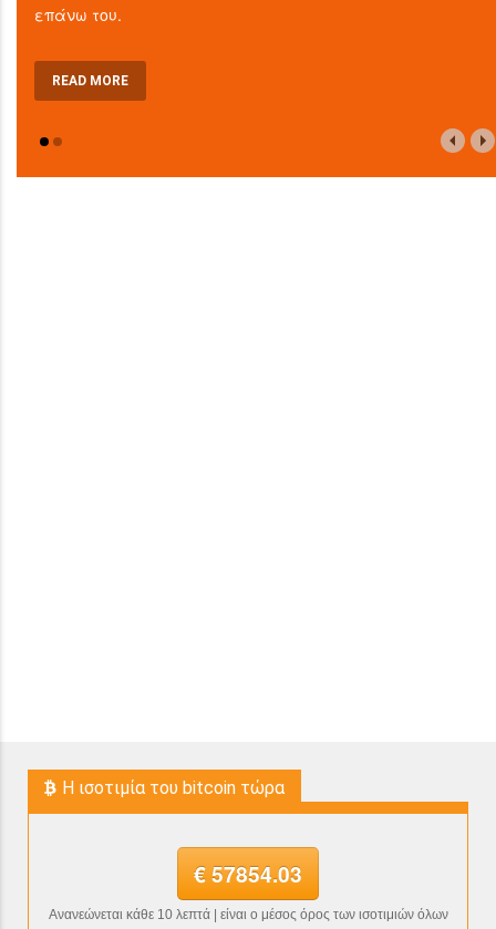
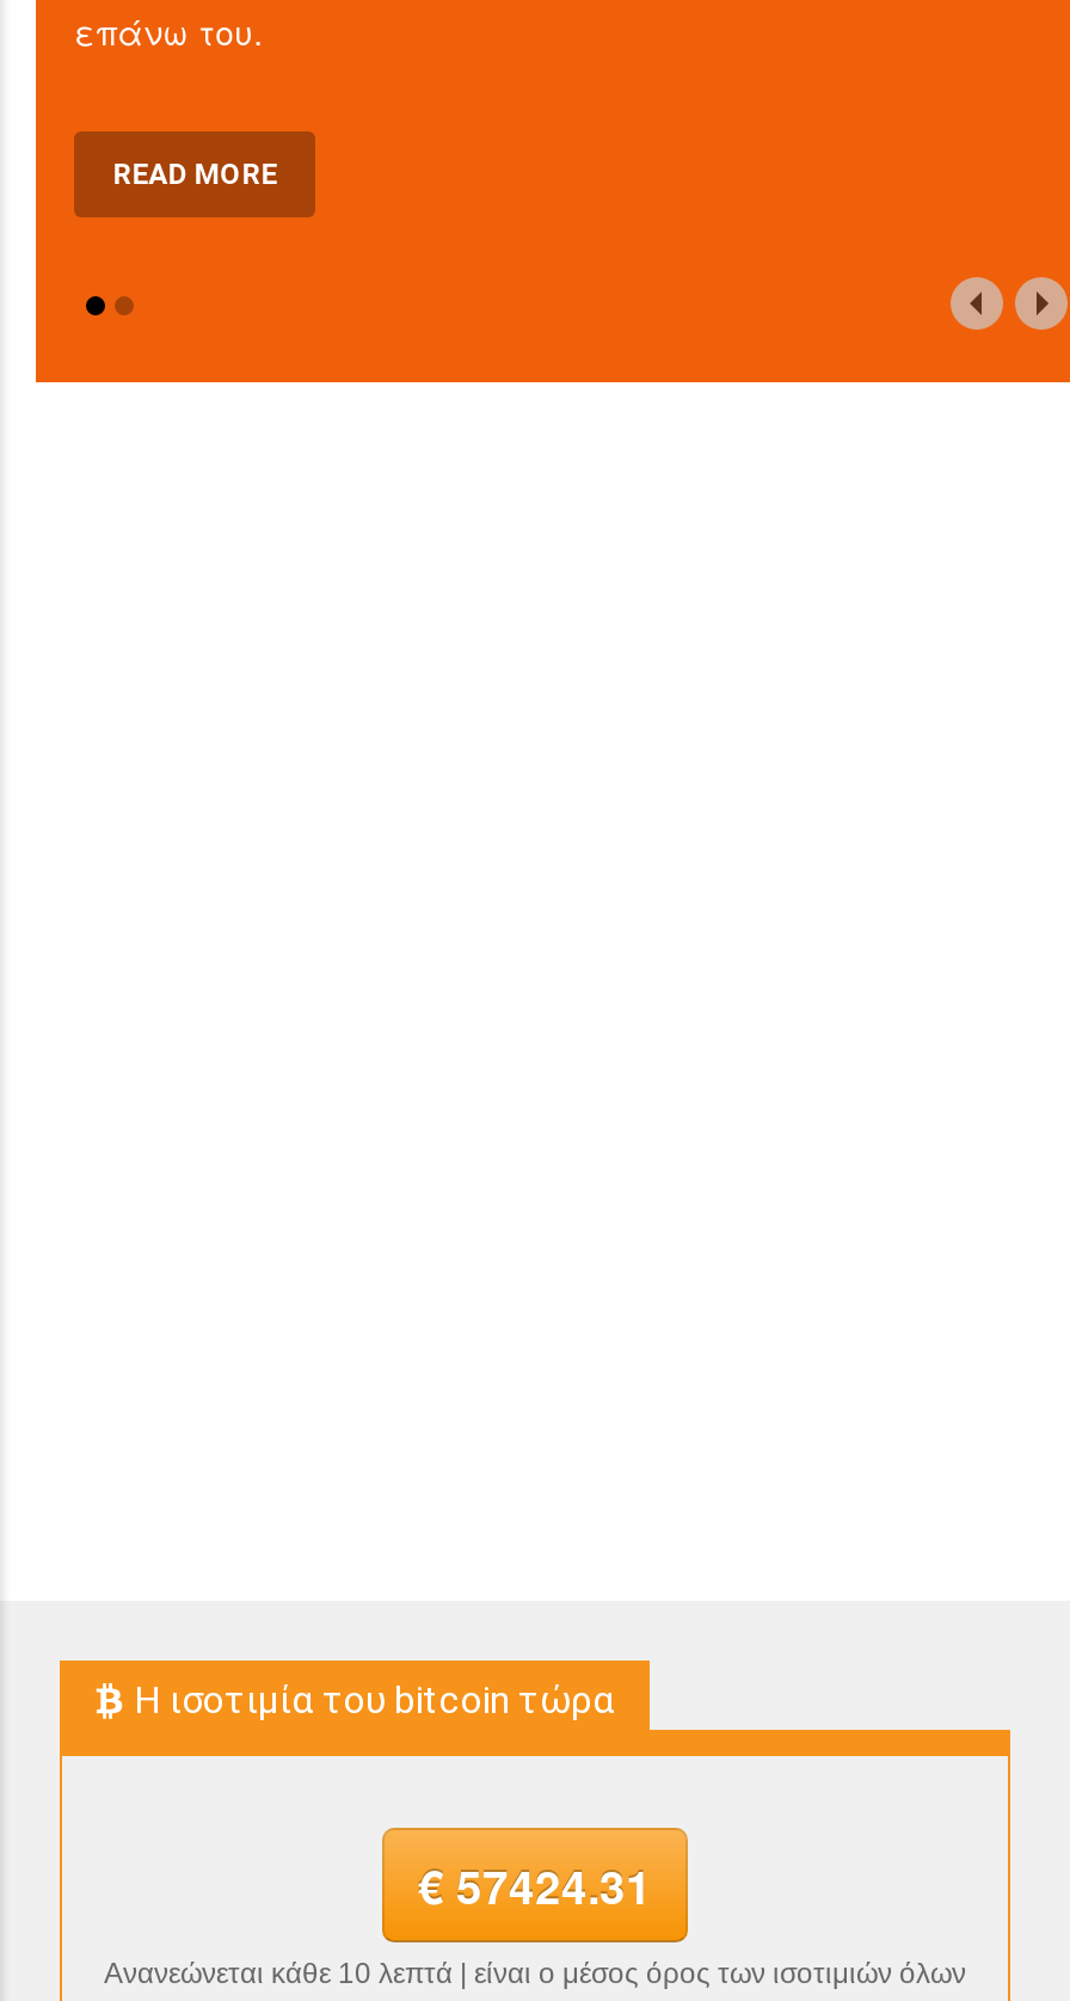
[194,858,302,889] € 57854.03 -> [418,1852,652,1919] € 57424.31

